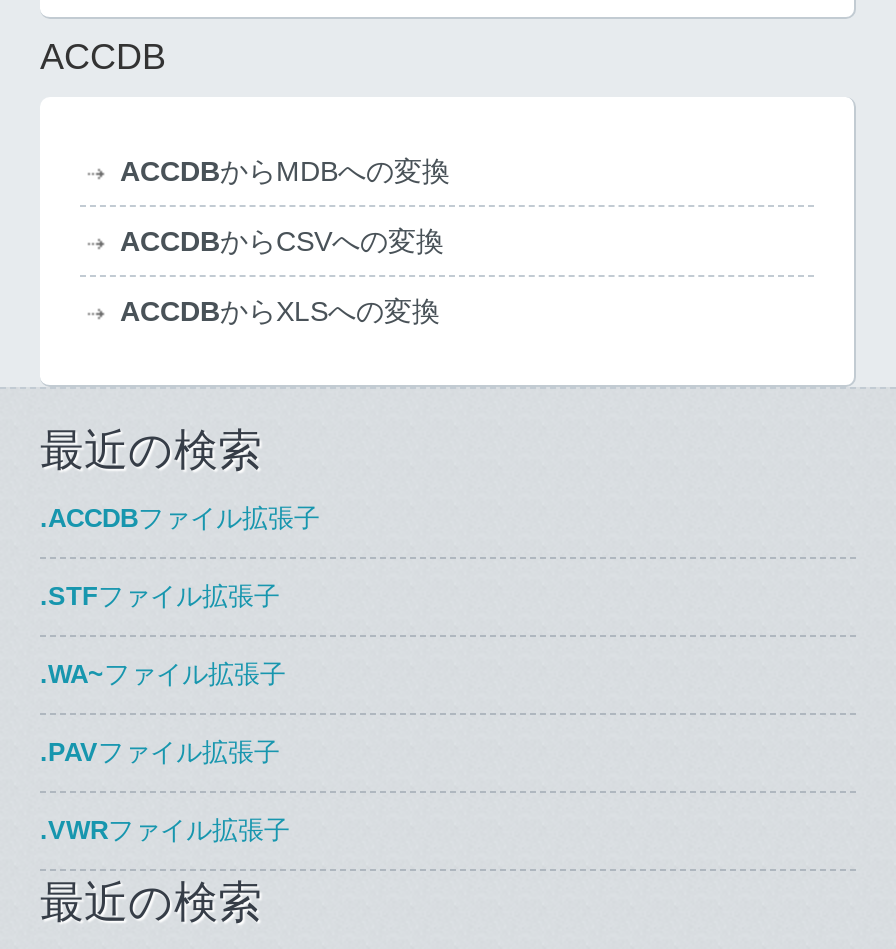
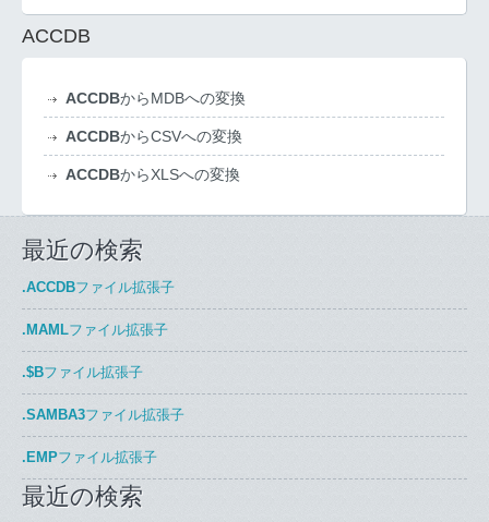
[40,581,280,611] .STFファイル拡張子 -> [22,321,168,338] .MAMLファイル拡張子
[40,659,286,689] .WA~ファイル拡張子 -> [22,364,143,380] .$Bファイル拡張子
[40,737,280,767] .PAVファイル拡張子 -> [22,406,184,423] .SAMBA3ファイル拡張子
[40,815,290,845] .VWRファイル拡張子 -> [22,449,157,465] .EMPファイル拡張子

